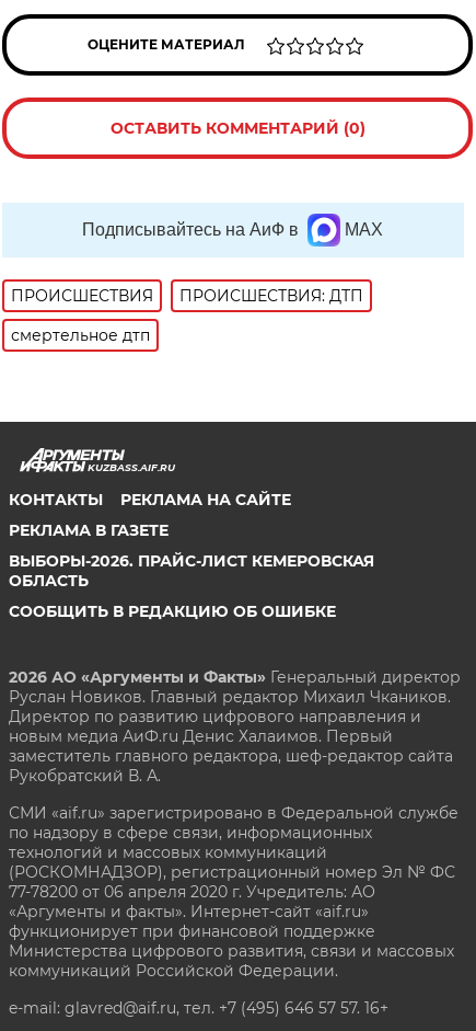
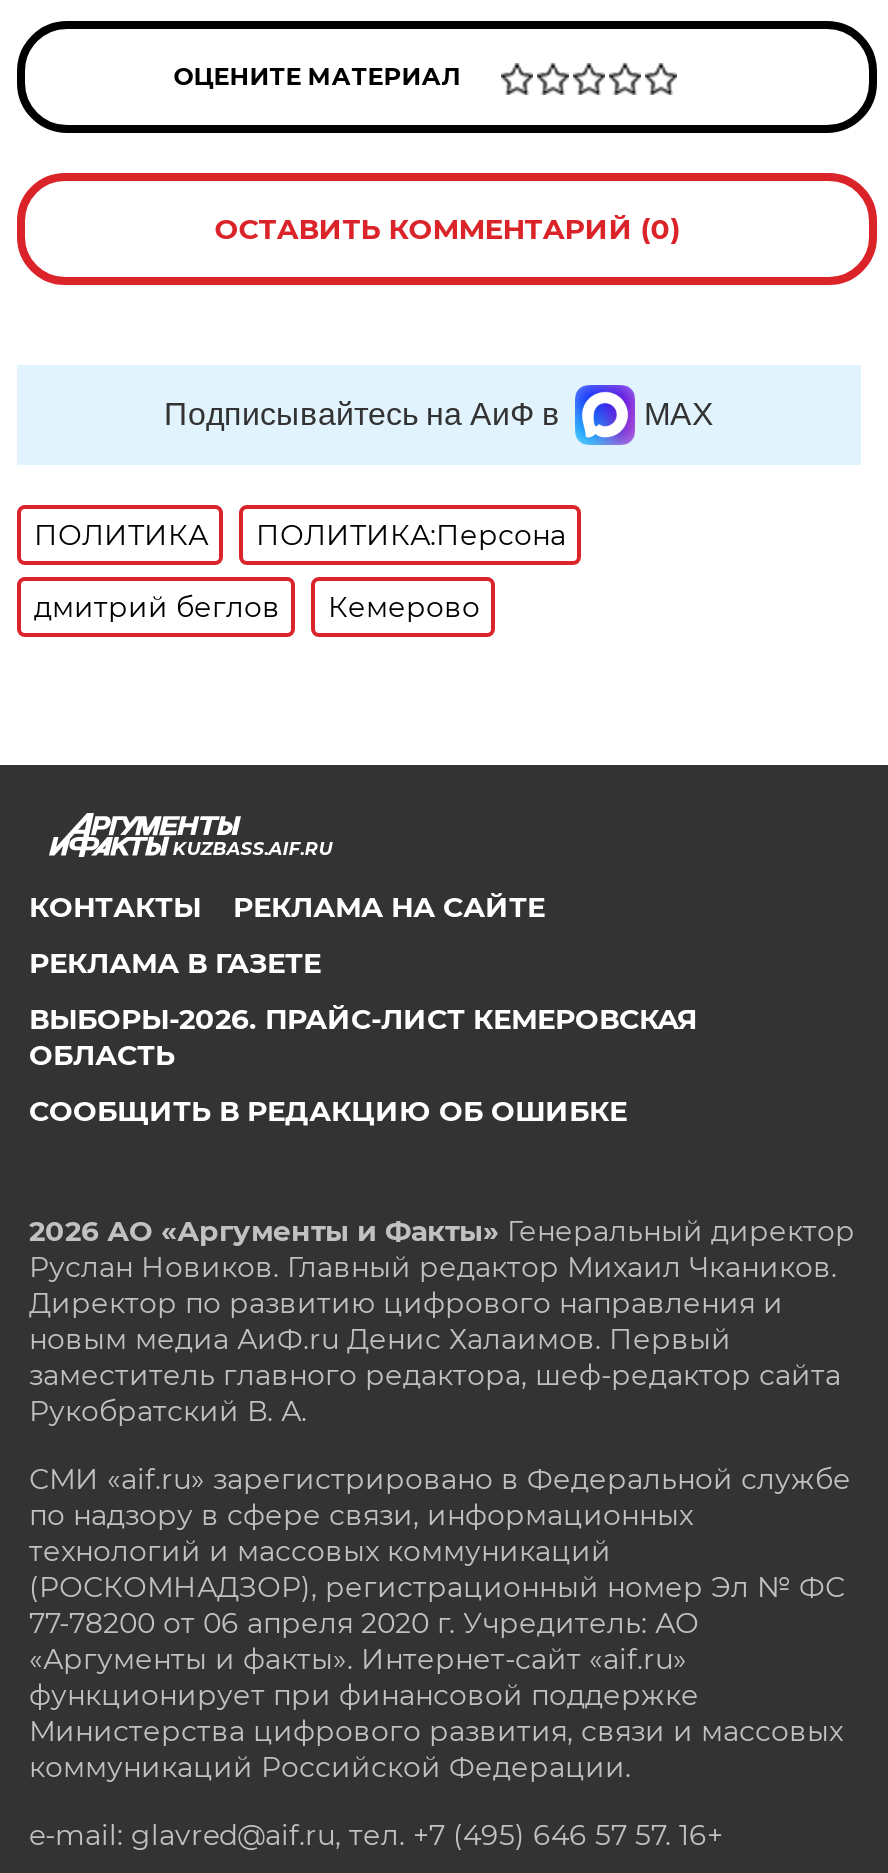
[11,286,364,306] ПРОИСШЕСТВИЯ | ПРОИСШЕСТВИЯ: ДТП -> [34,517,566,553] ПОЛИТИКА | ПОЛИТИКА:Персона
[11,325,150,345] смертельное дтп -> [34,589,480,625] дмитрий беглов | Кемерово

